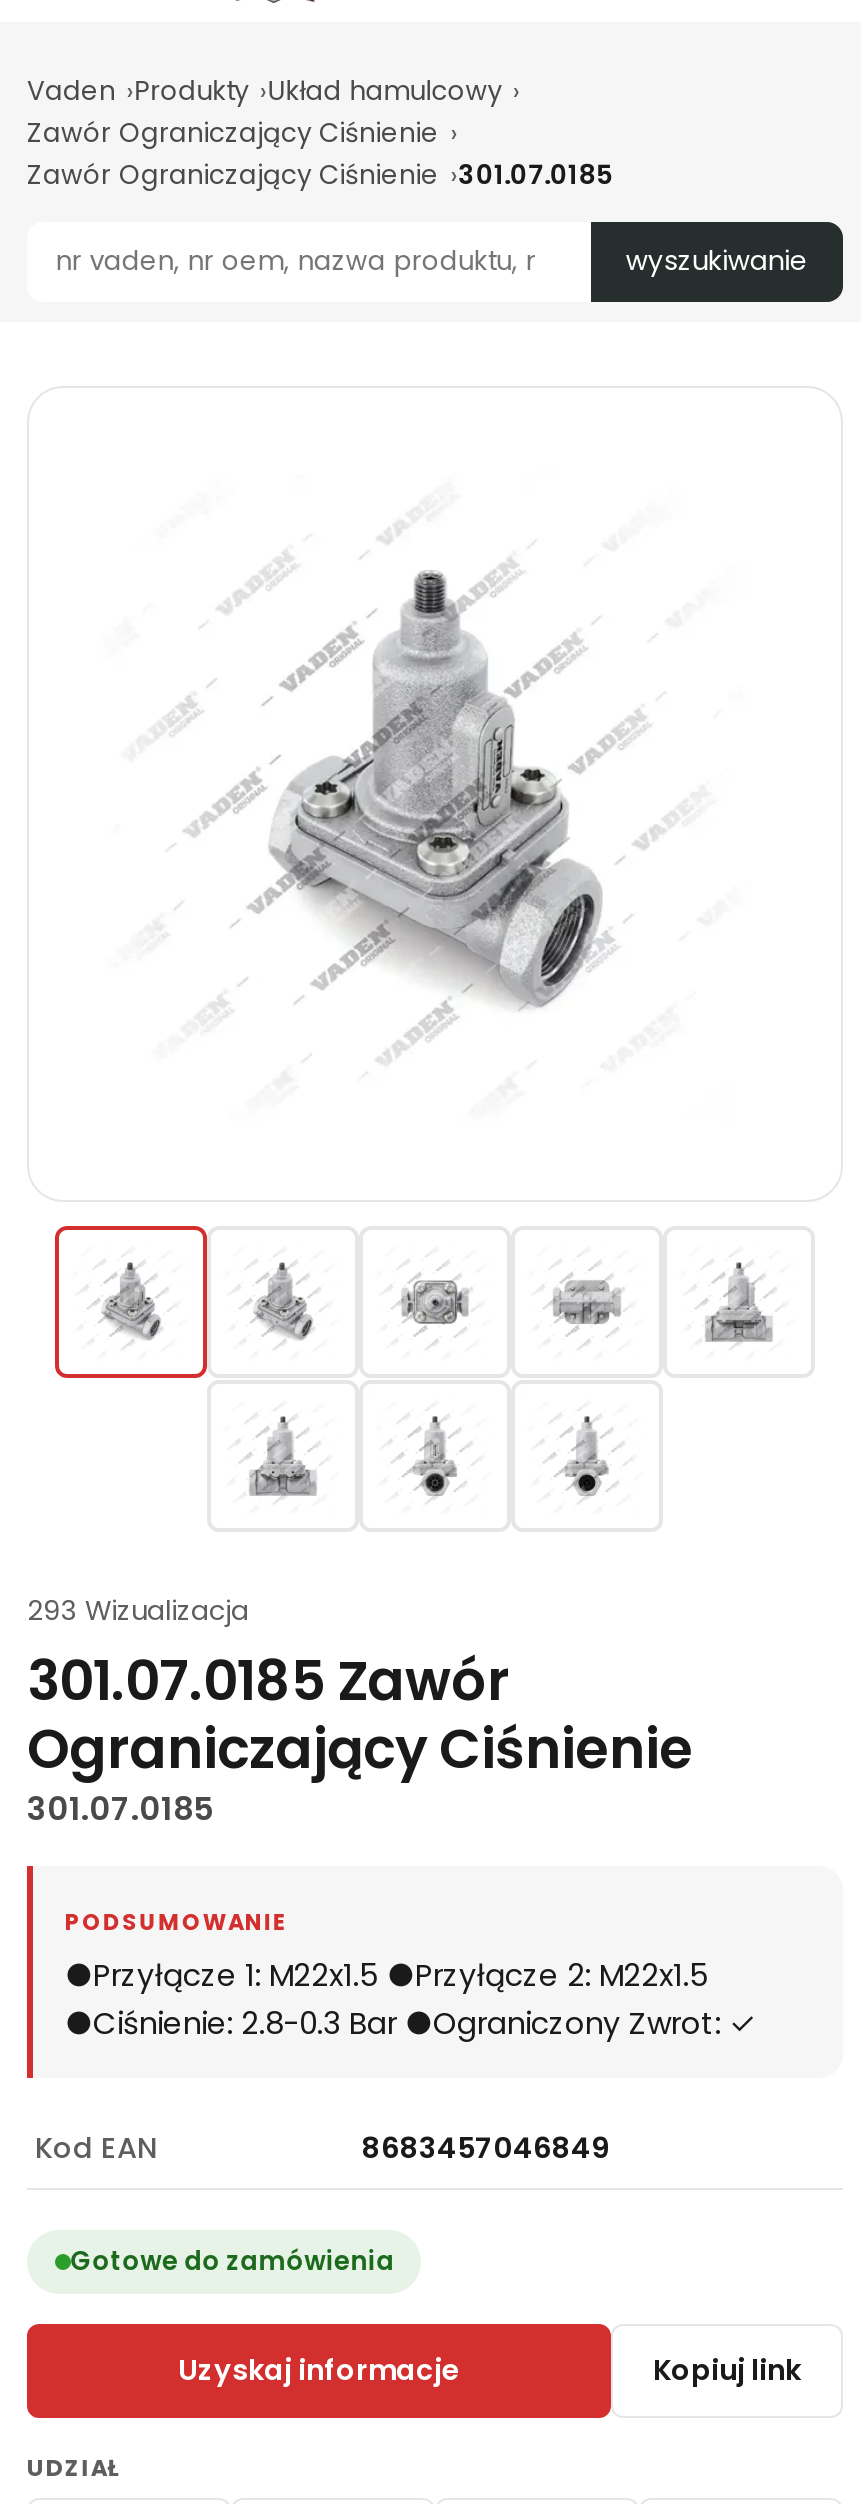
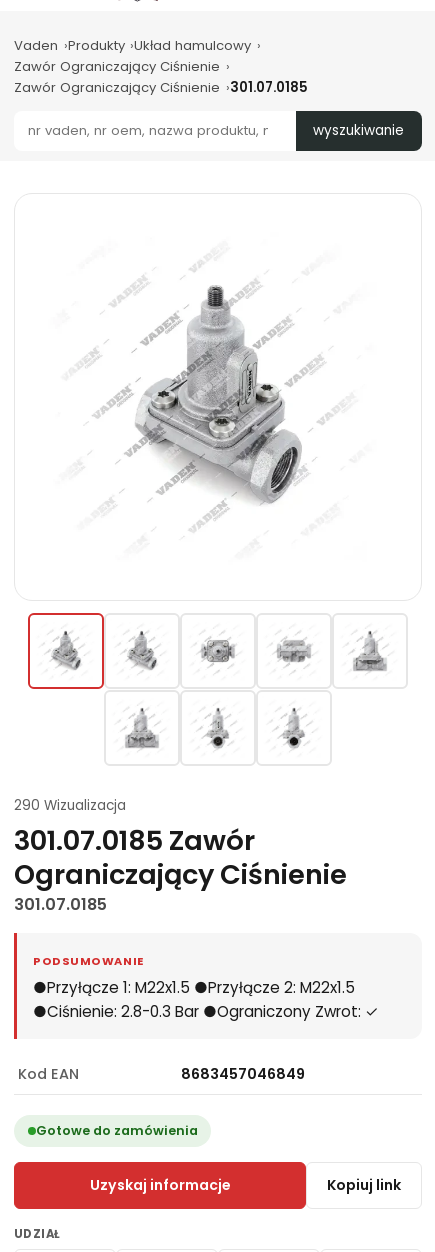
[27,1592,249,1630] 293 Wizualizacja -> [14,796,126,815] 290 Wizualizacja

